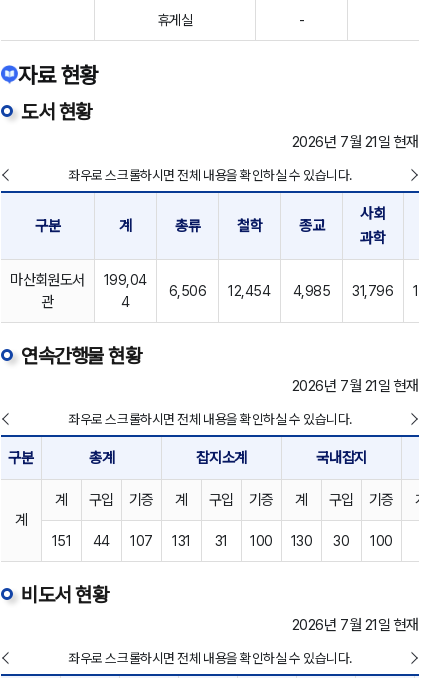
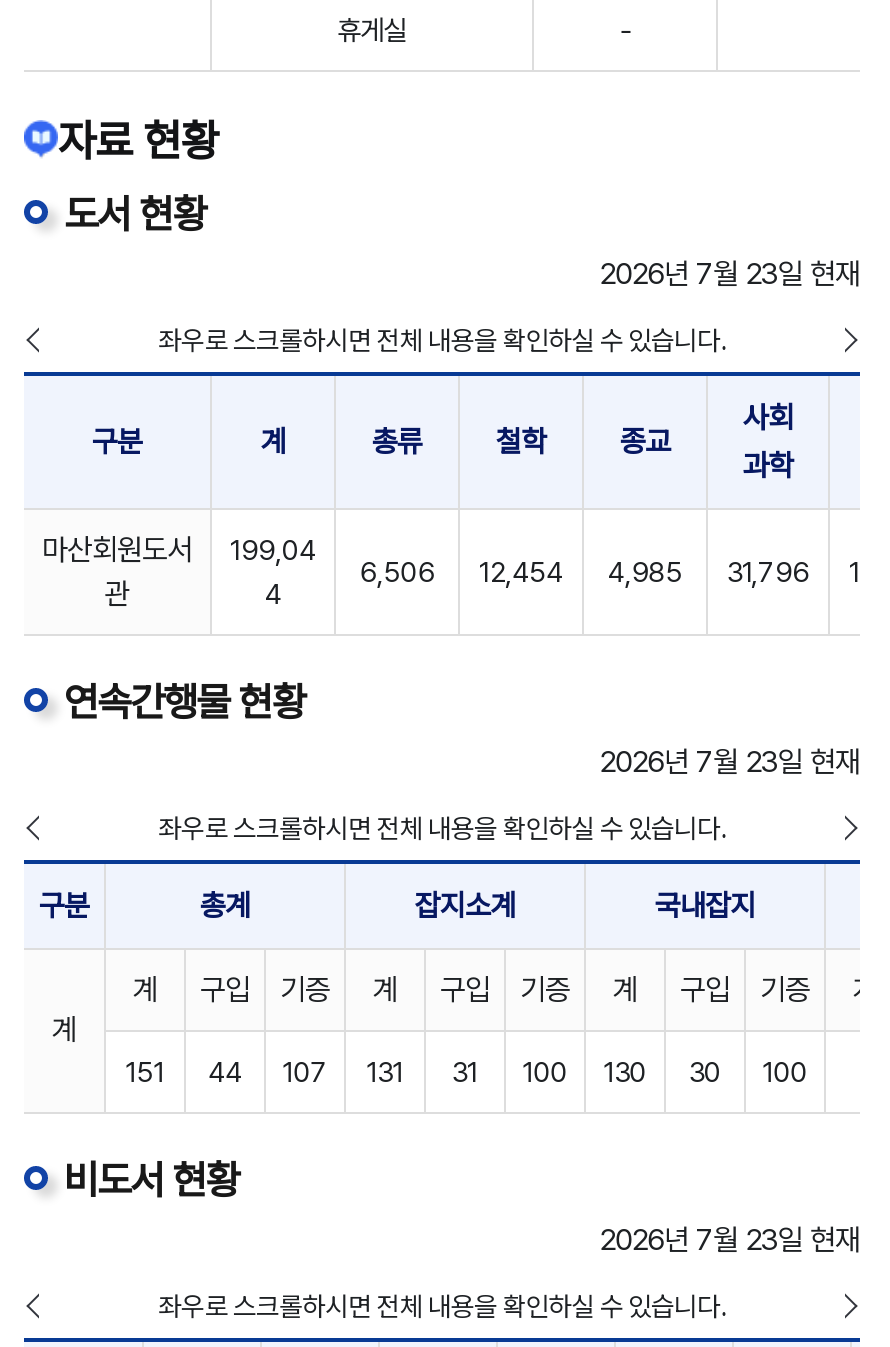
[292,133,419,151] 2026년 7월 21일 현재 -> [600,256,860,292] 2026년 7월 23일 현재
[292,377,419,395] 2026년 7월 21일 현재 -> [600,744,860,780] 2026년 7월 23일 현재
[292,616,419,634] 2026년 7월 21일 현재 -> [600,1222,860,1258] 2026년 7월 23일 현재

